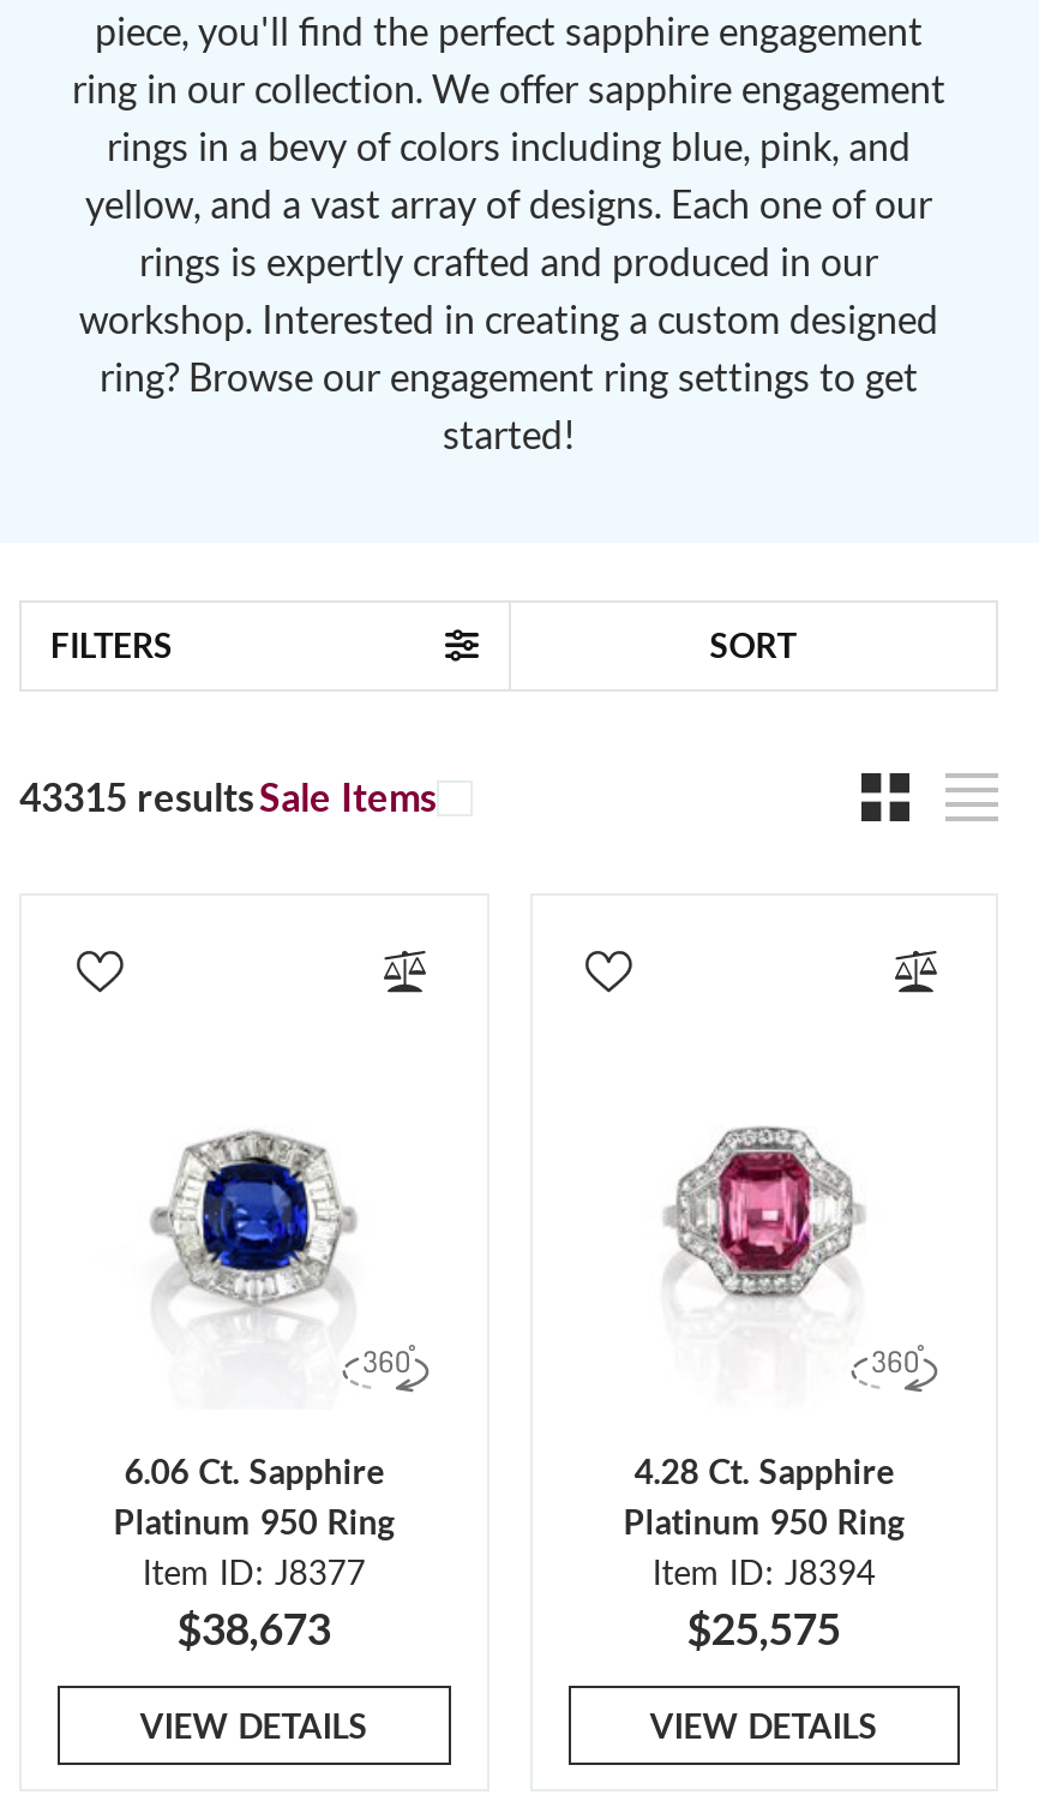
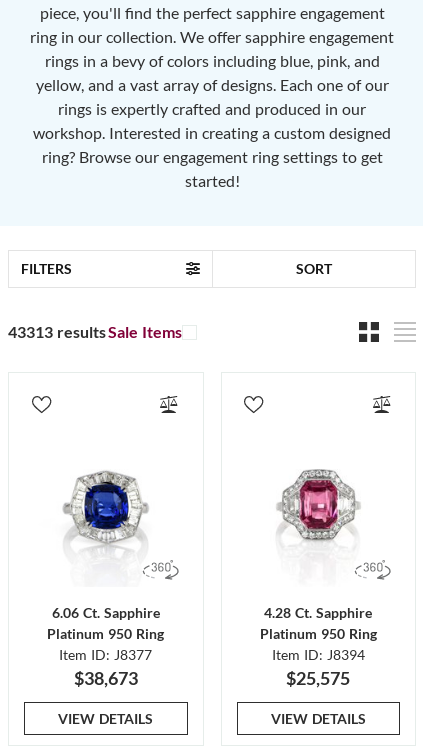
[19,772,437,819] 43315 results Sale Items -> [8,321,182,341] 43313 results Sale Items

